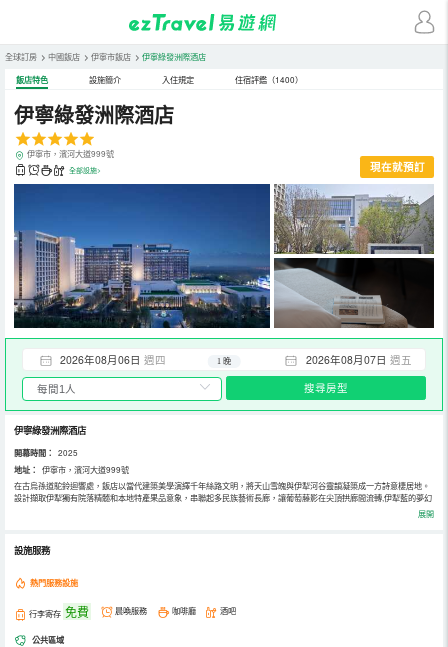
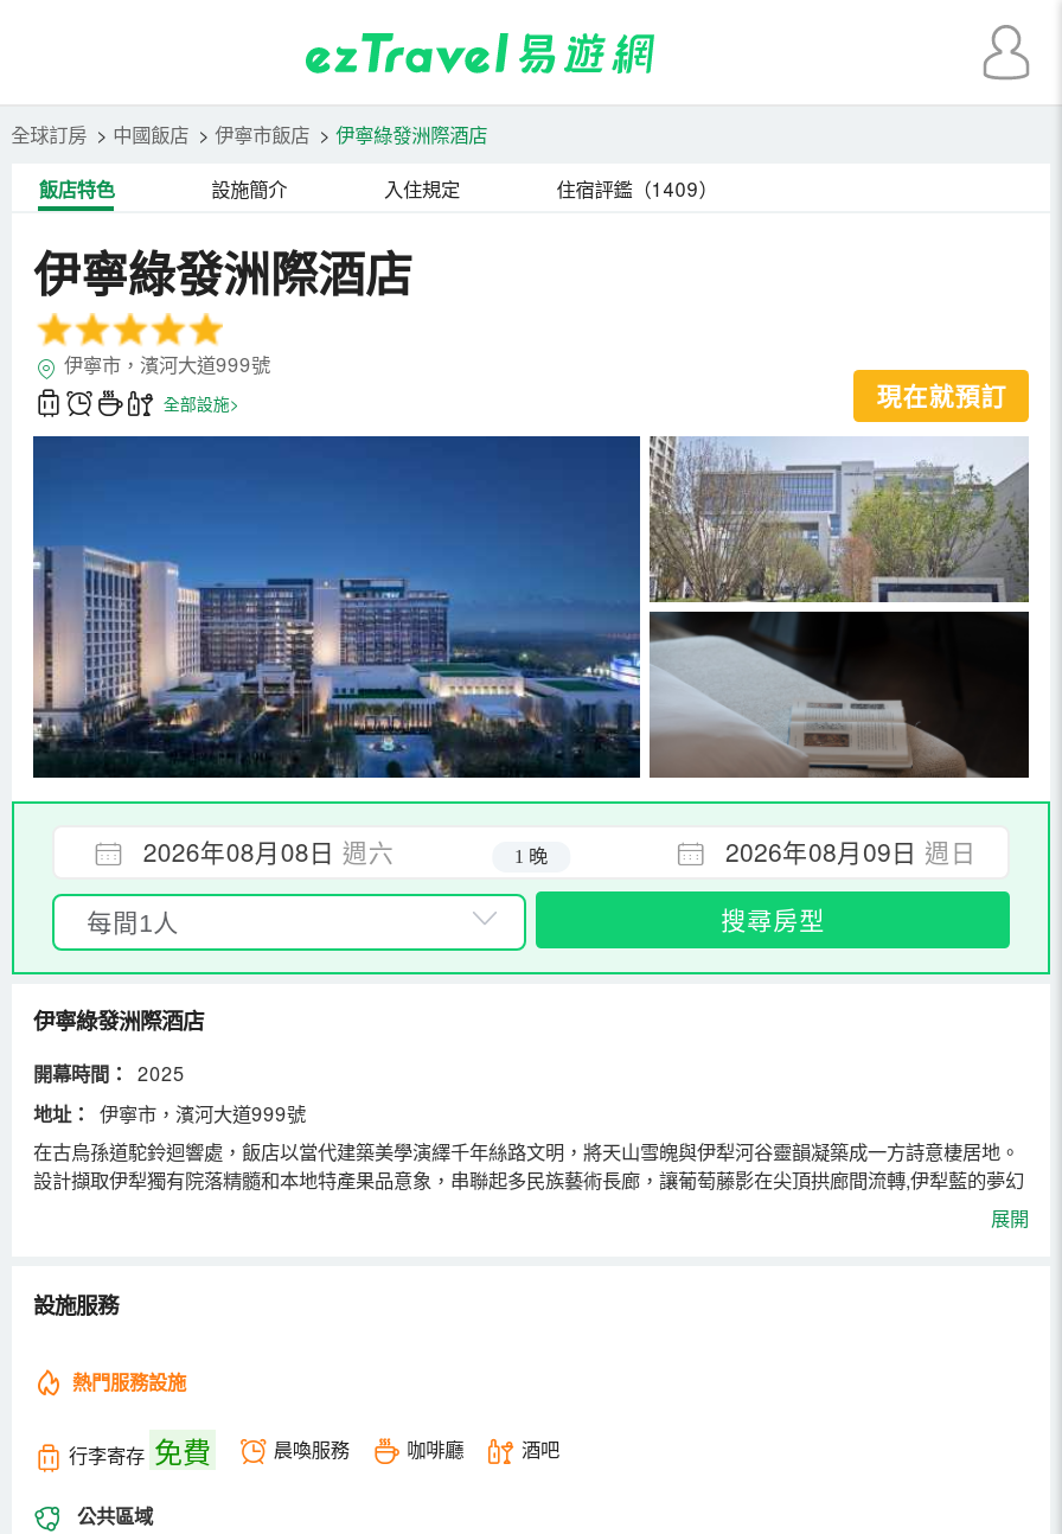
[235,74,303,85] 住宿評鑑（1400） -> [557,175,718,201] 住宿評鑑（1409）
[60,351,166,366] 2026年08月06日 週四 -> [143,833,394,868] 2026年08月08日 週六
[306,351,412,366] 2026年08月07日 週五 -> [725,833,977,868] 2026年08月09日 週日

